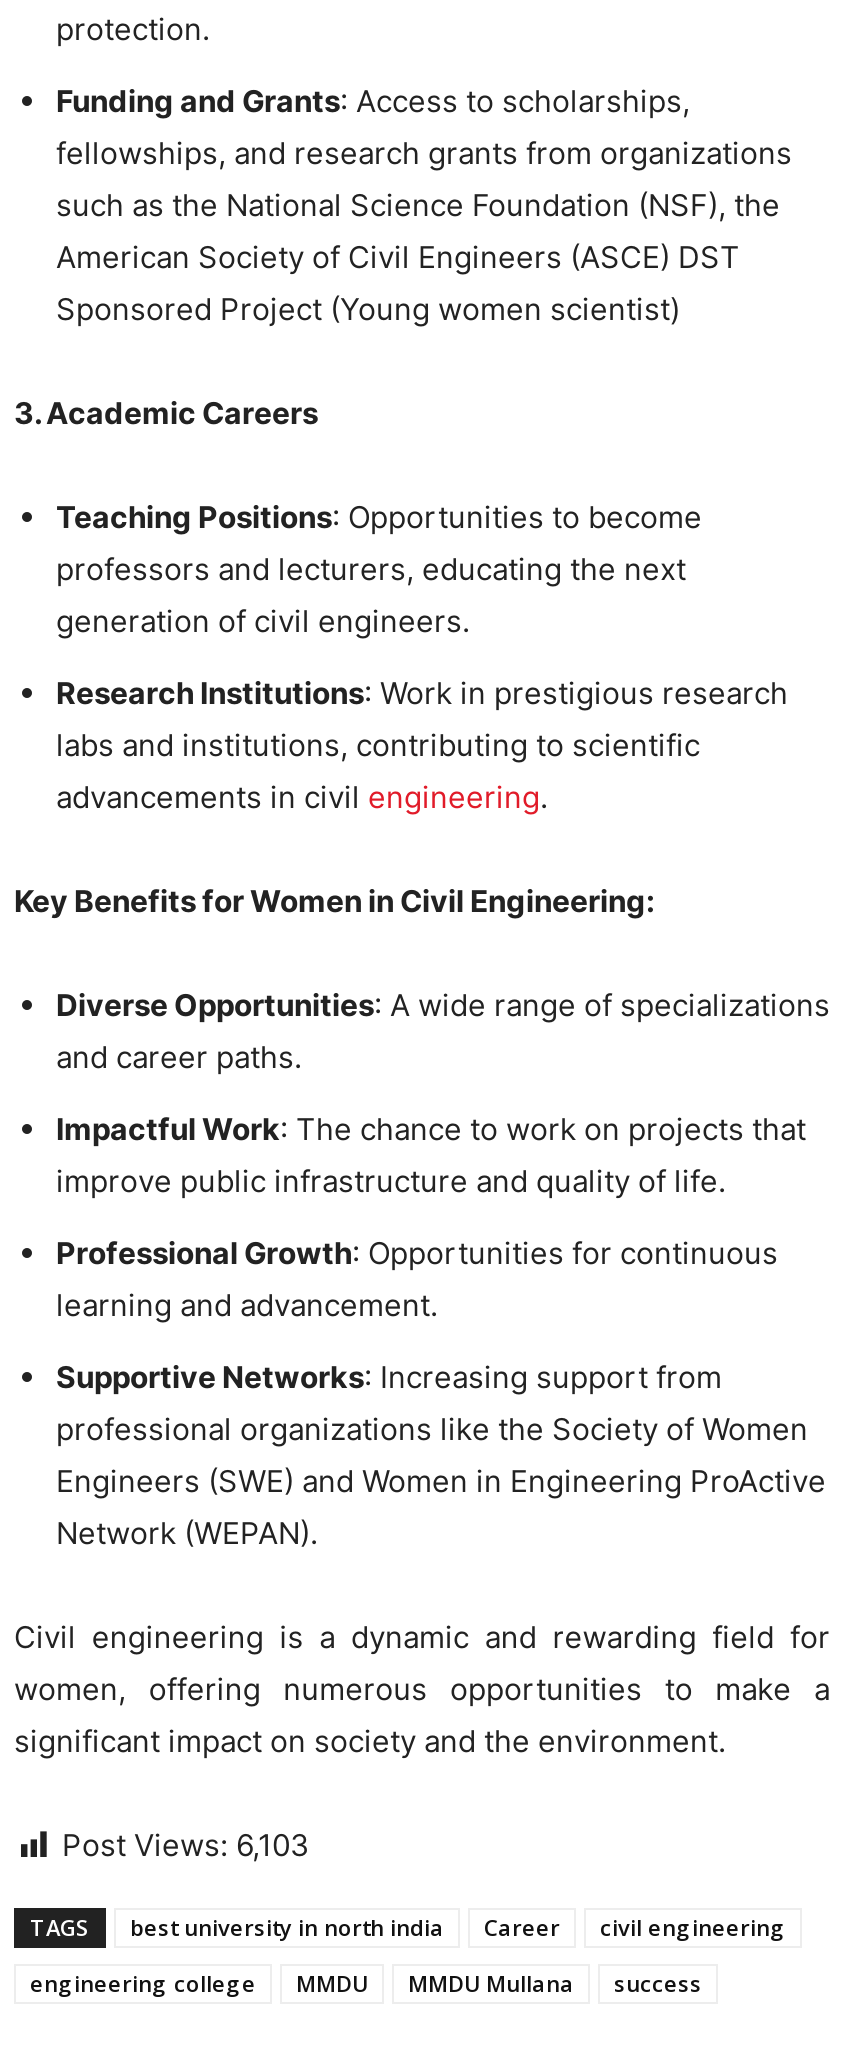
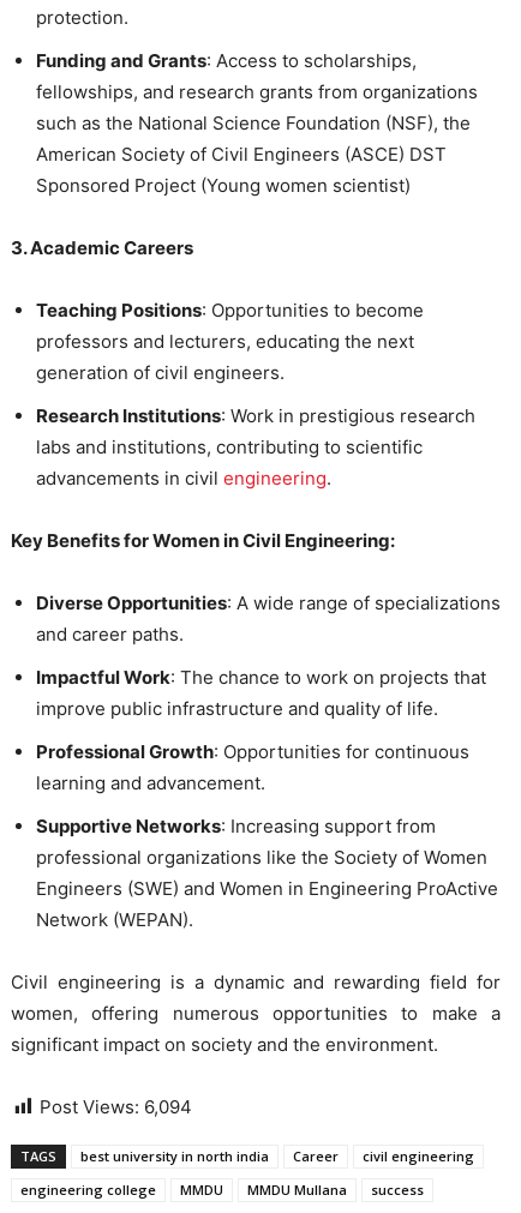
[62,1826,310,1864] Post Views: 6,103 -> [40,1095,192,1118] Post Views: 6,094

